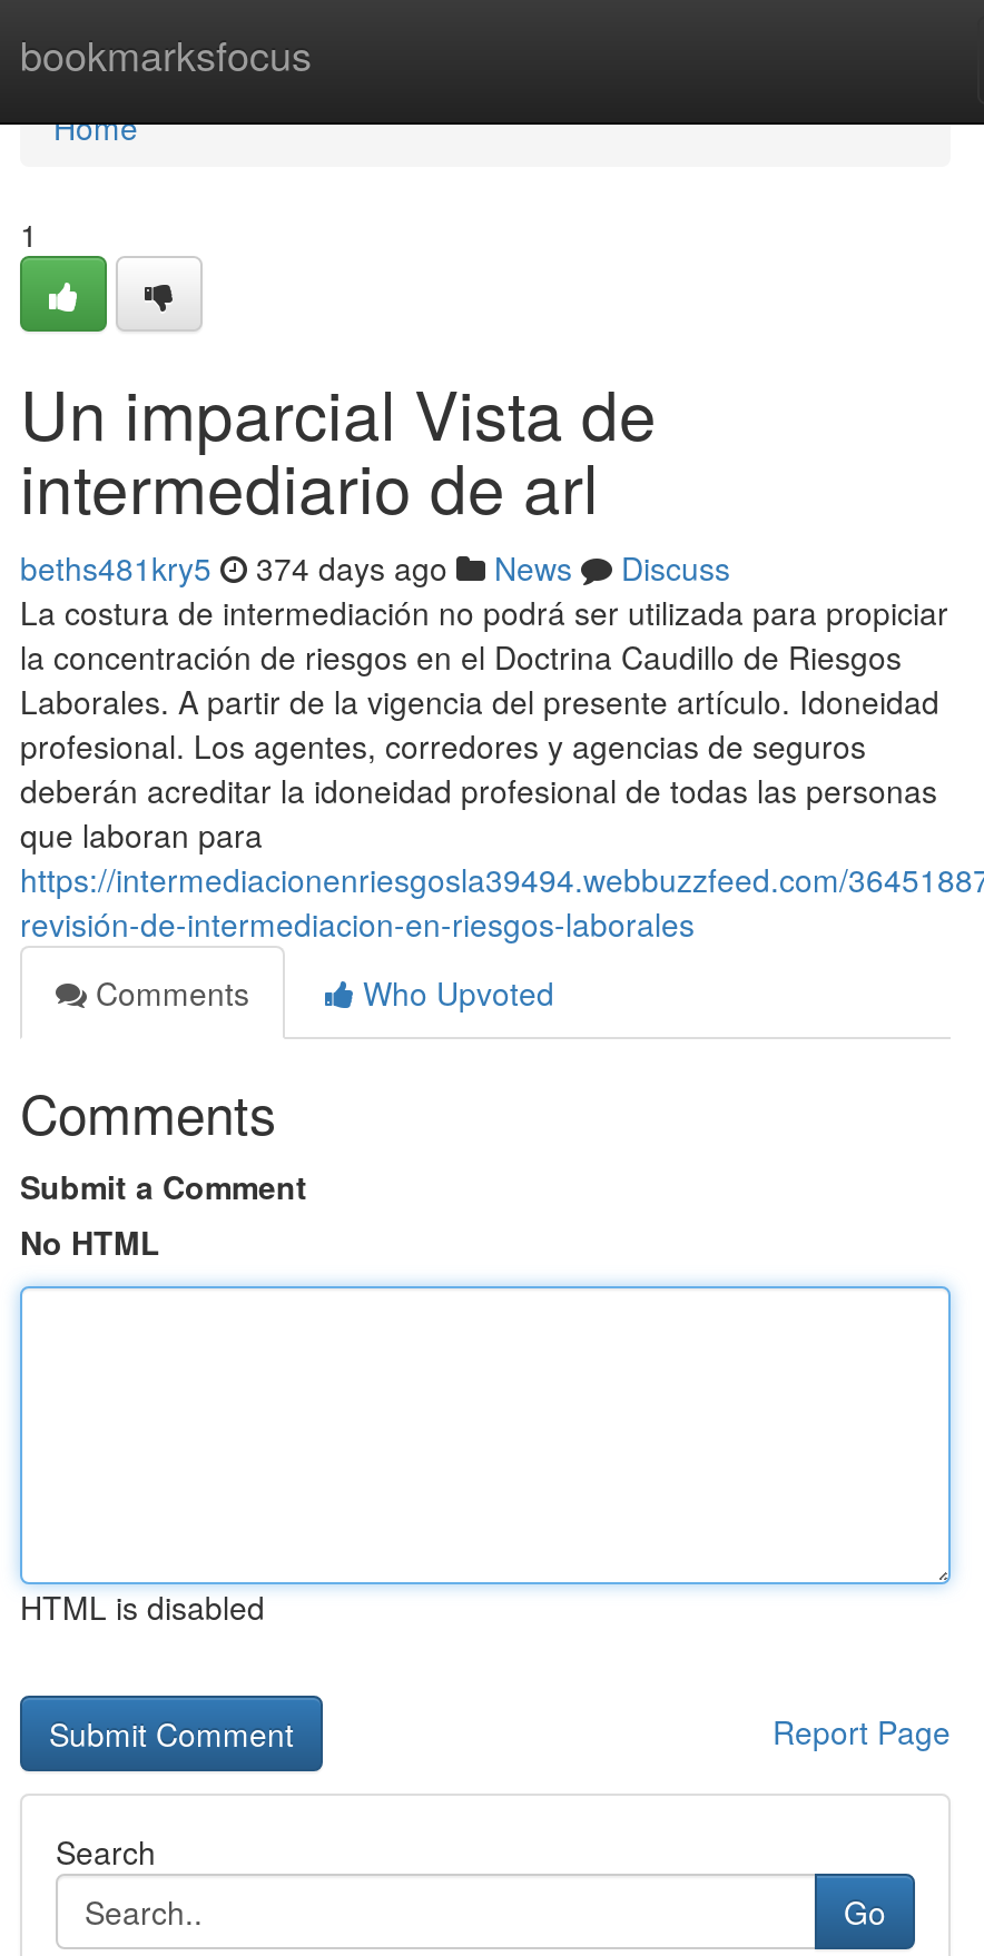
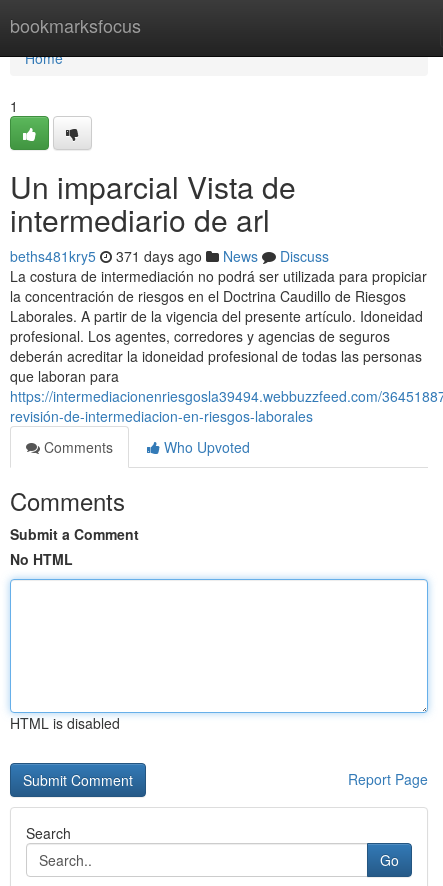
[20,545,730,590] beths481kry5 374 days ago News Discuss -> [10,246,329,266] beths481kry5 371 days ago News Discuss

